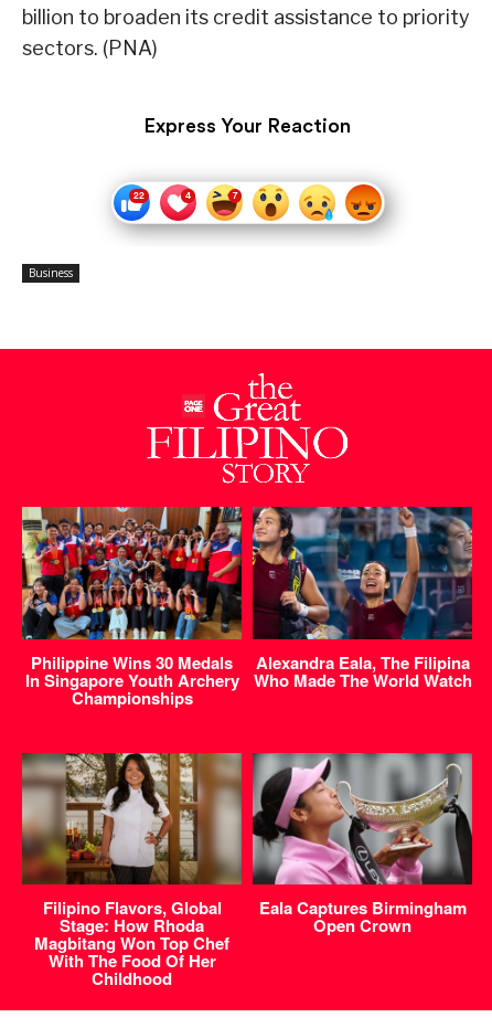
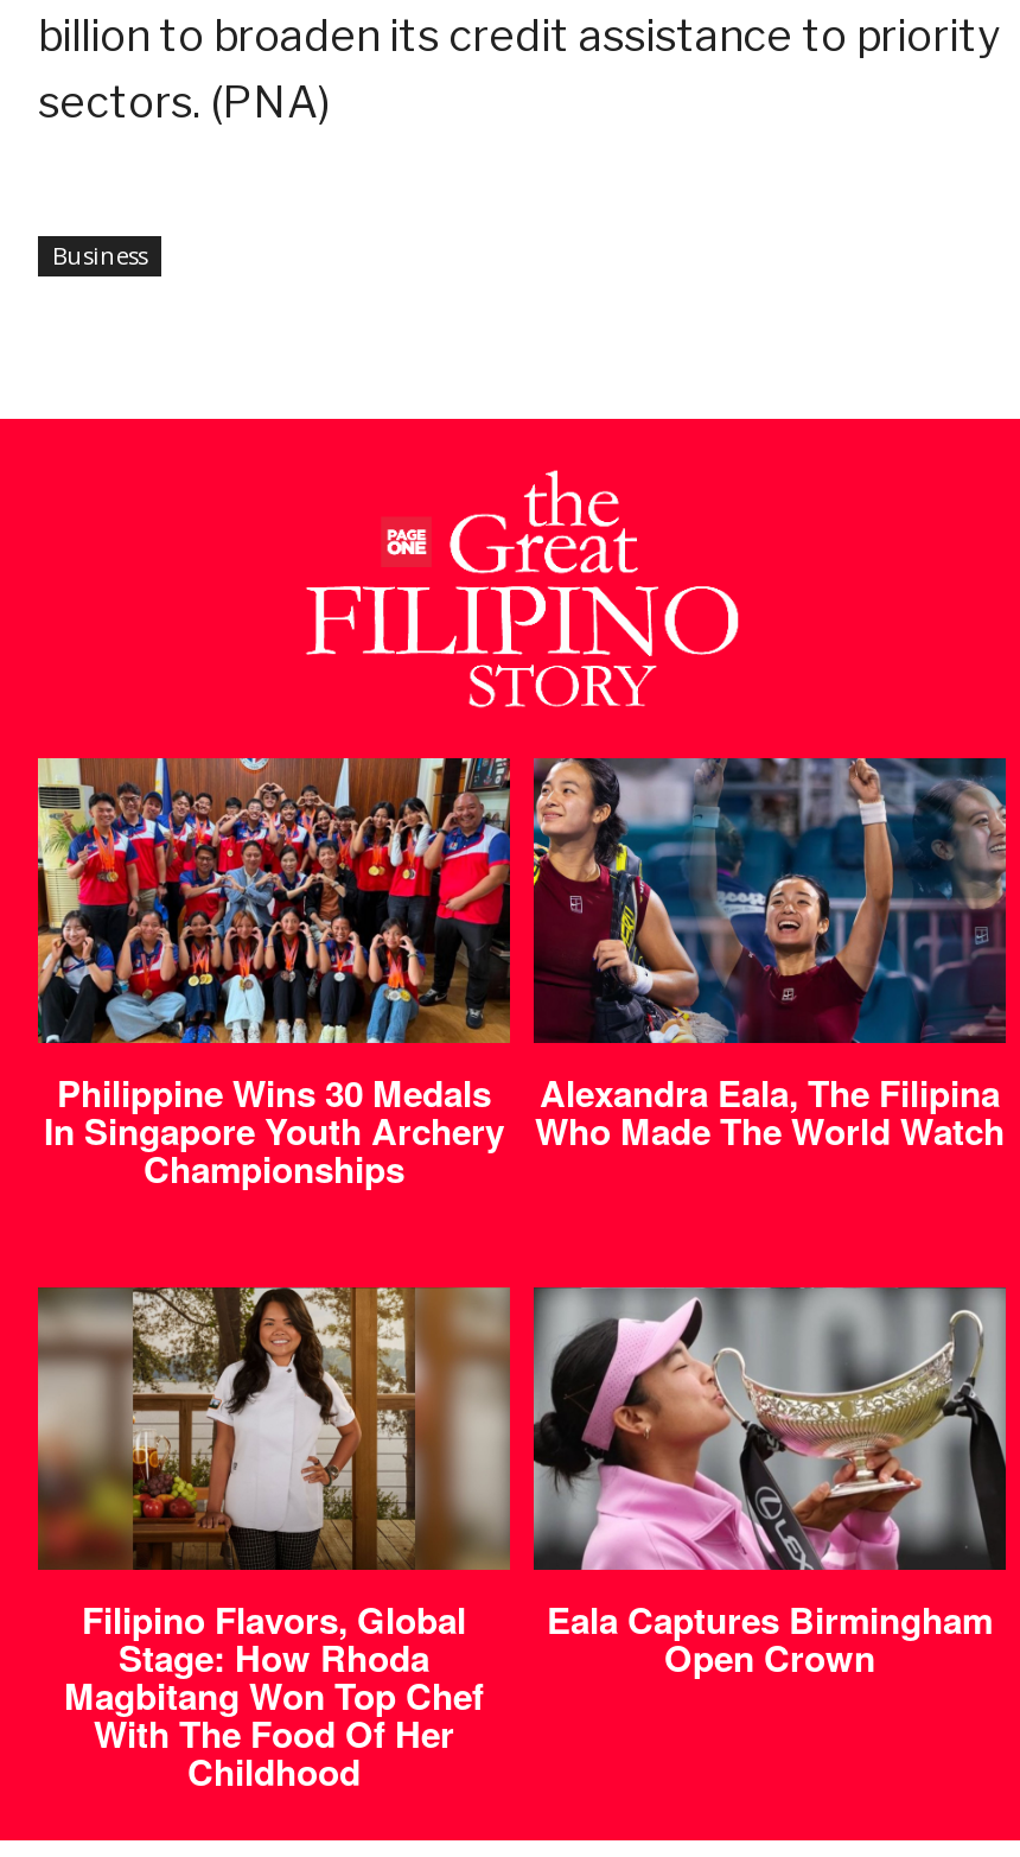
[143,116,351,136] Express Your Reaction -> none
[113,183,395,236] [image] -> none

